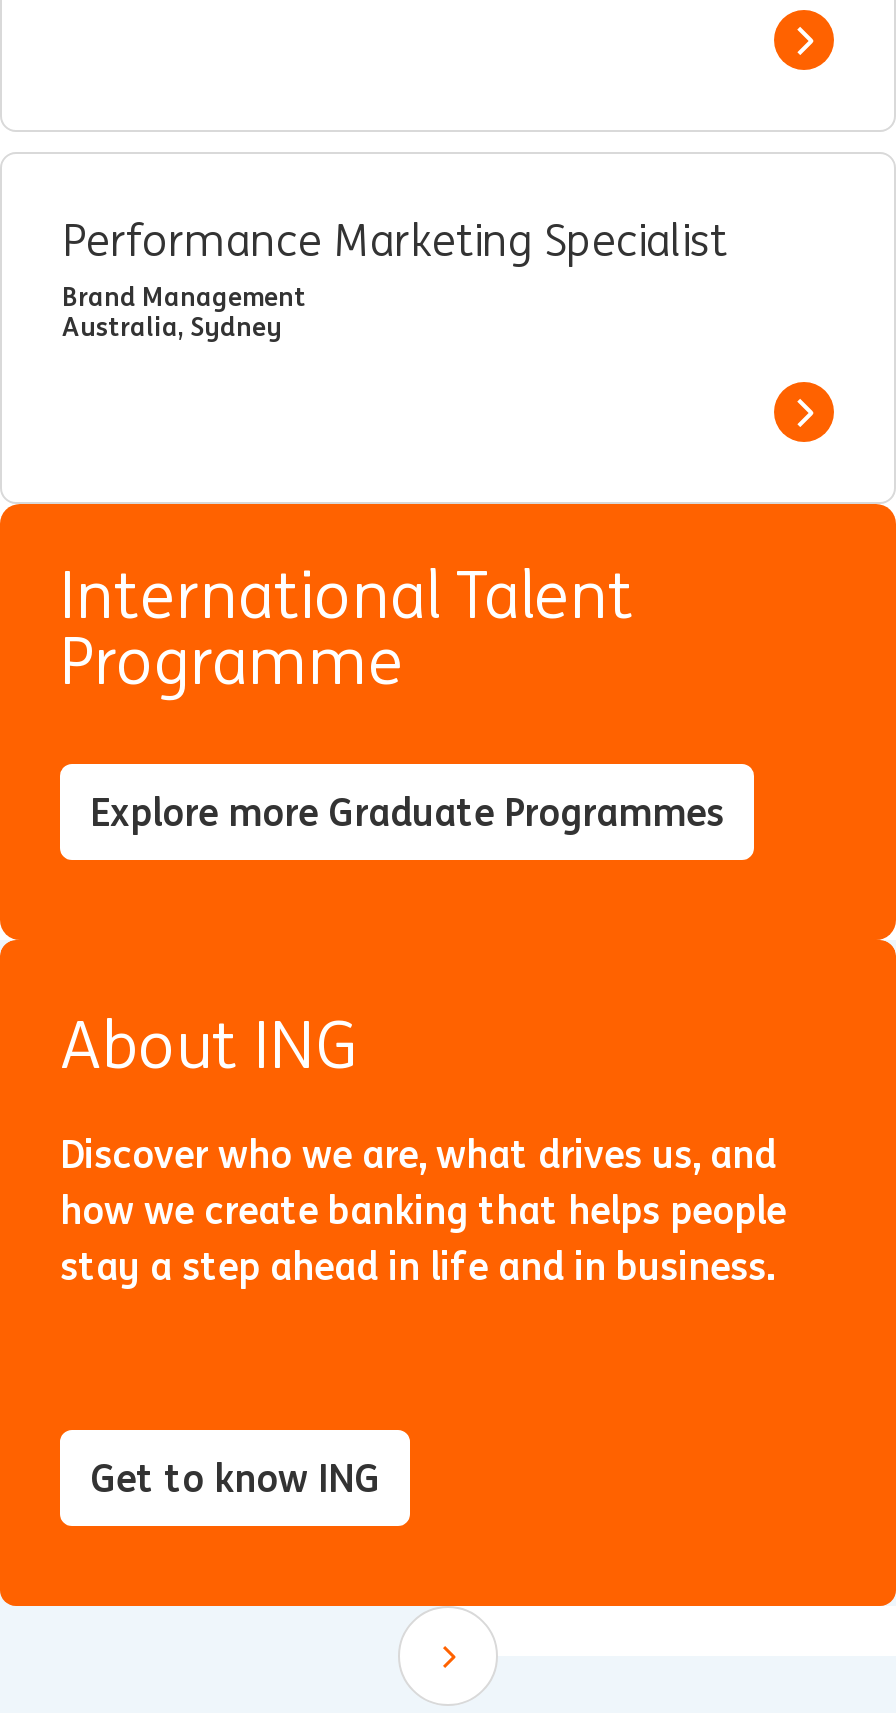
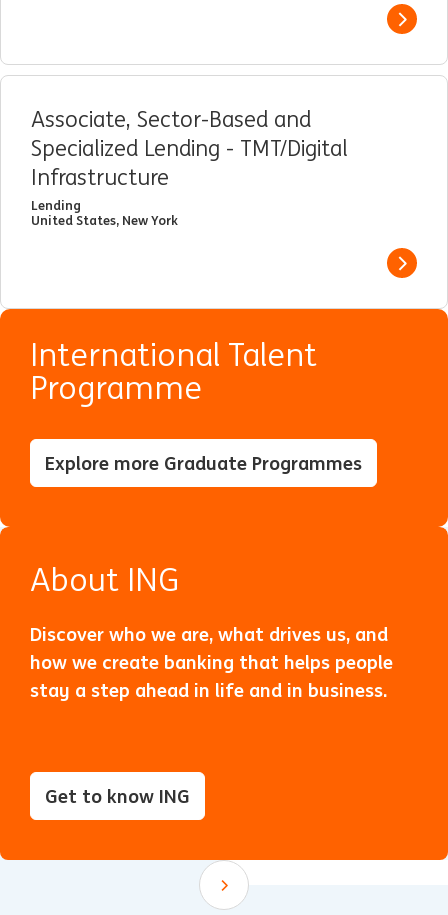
[62,216,728,342] Performance Marketing Specialist | Brand Management | Australia, Sydney -> [31,107,348,228] Associate, Sector-Based and | Specialized Lending - TMT/Digital | Infrastructure | Lending | United States, New York

